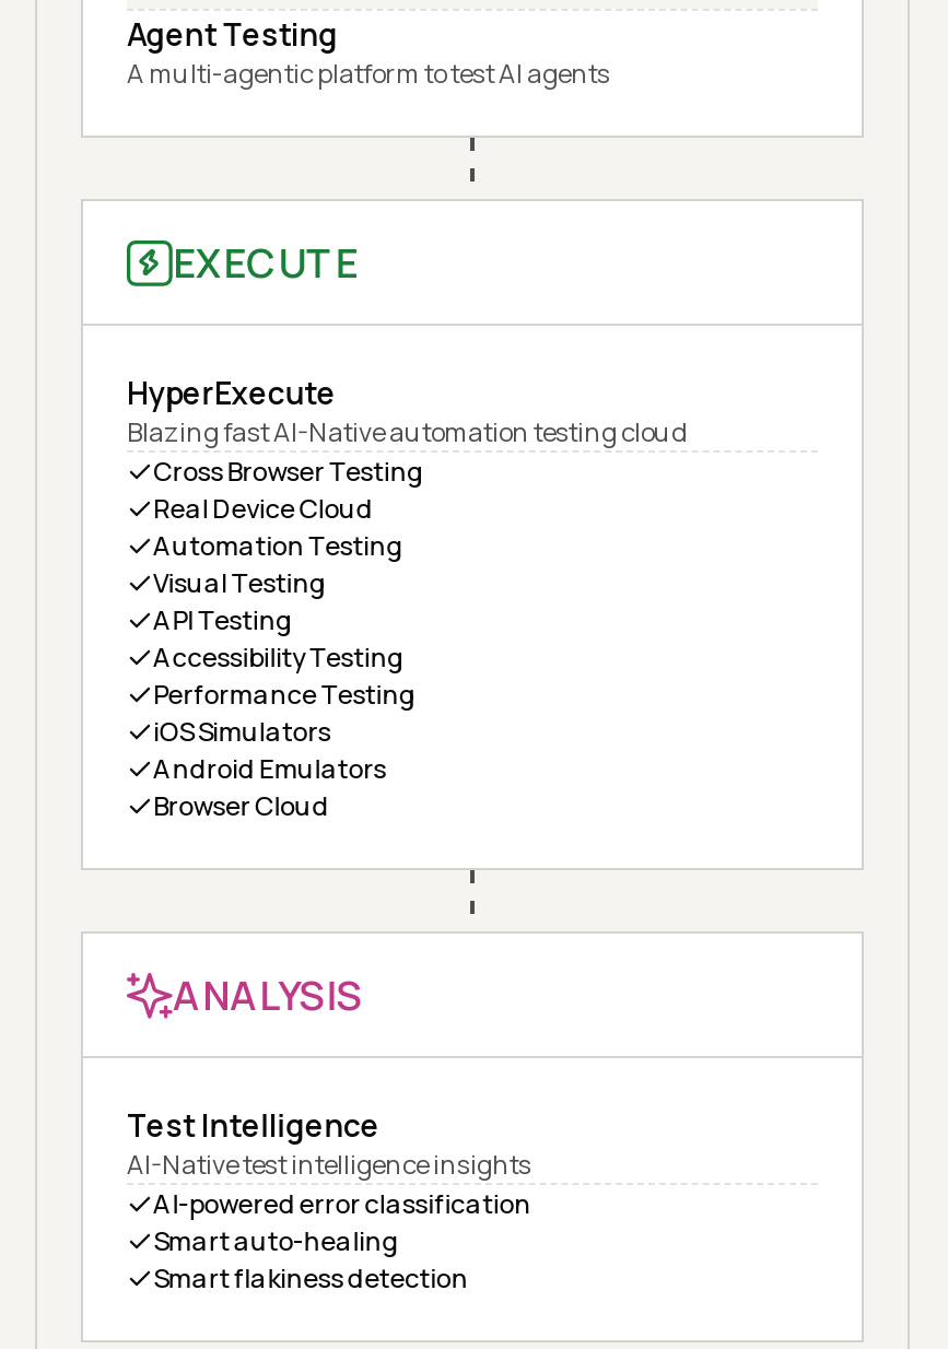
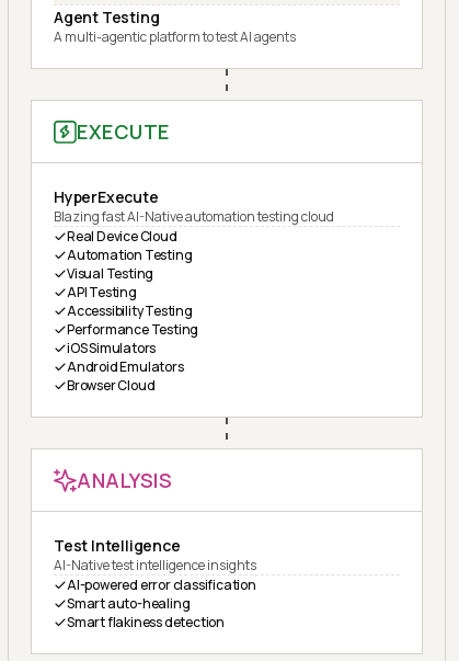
[153,453,424,490] Cross Browser Testing -> none

